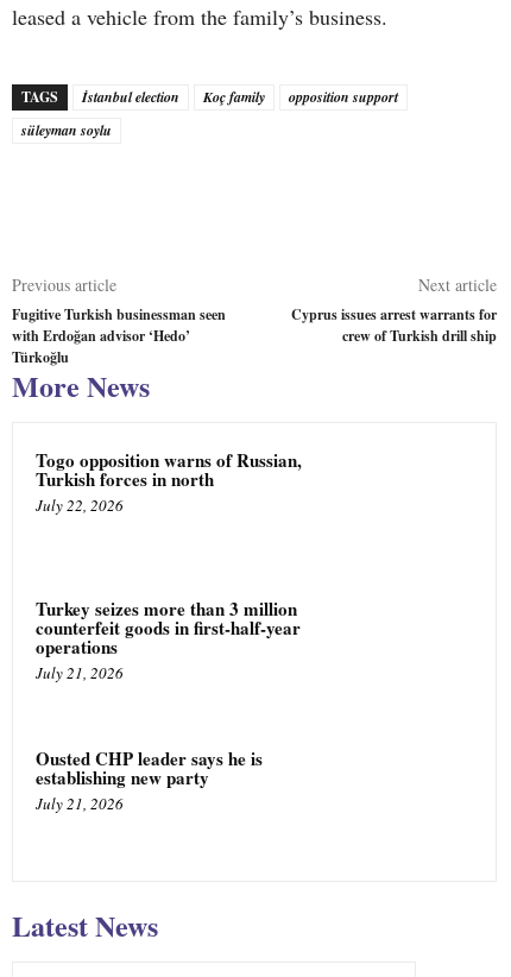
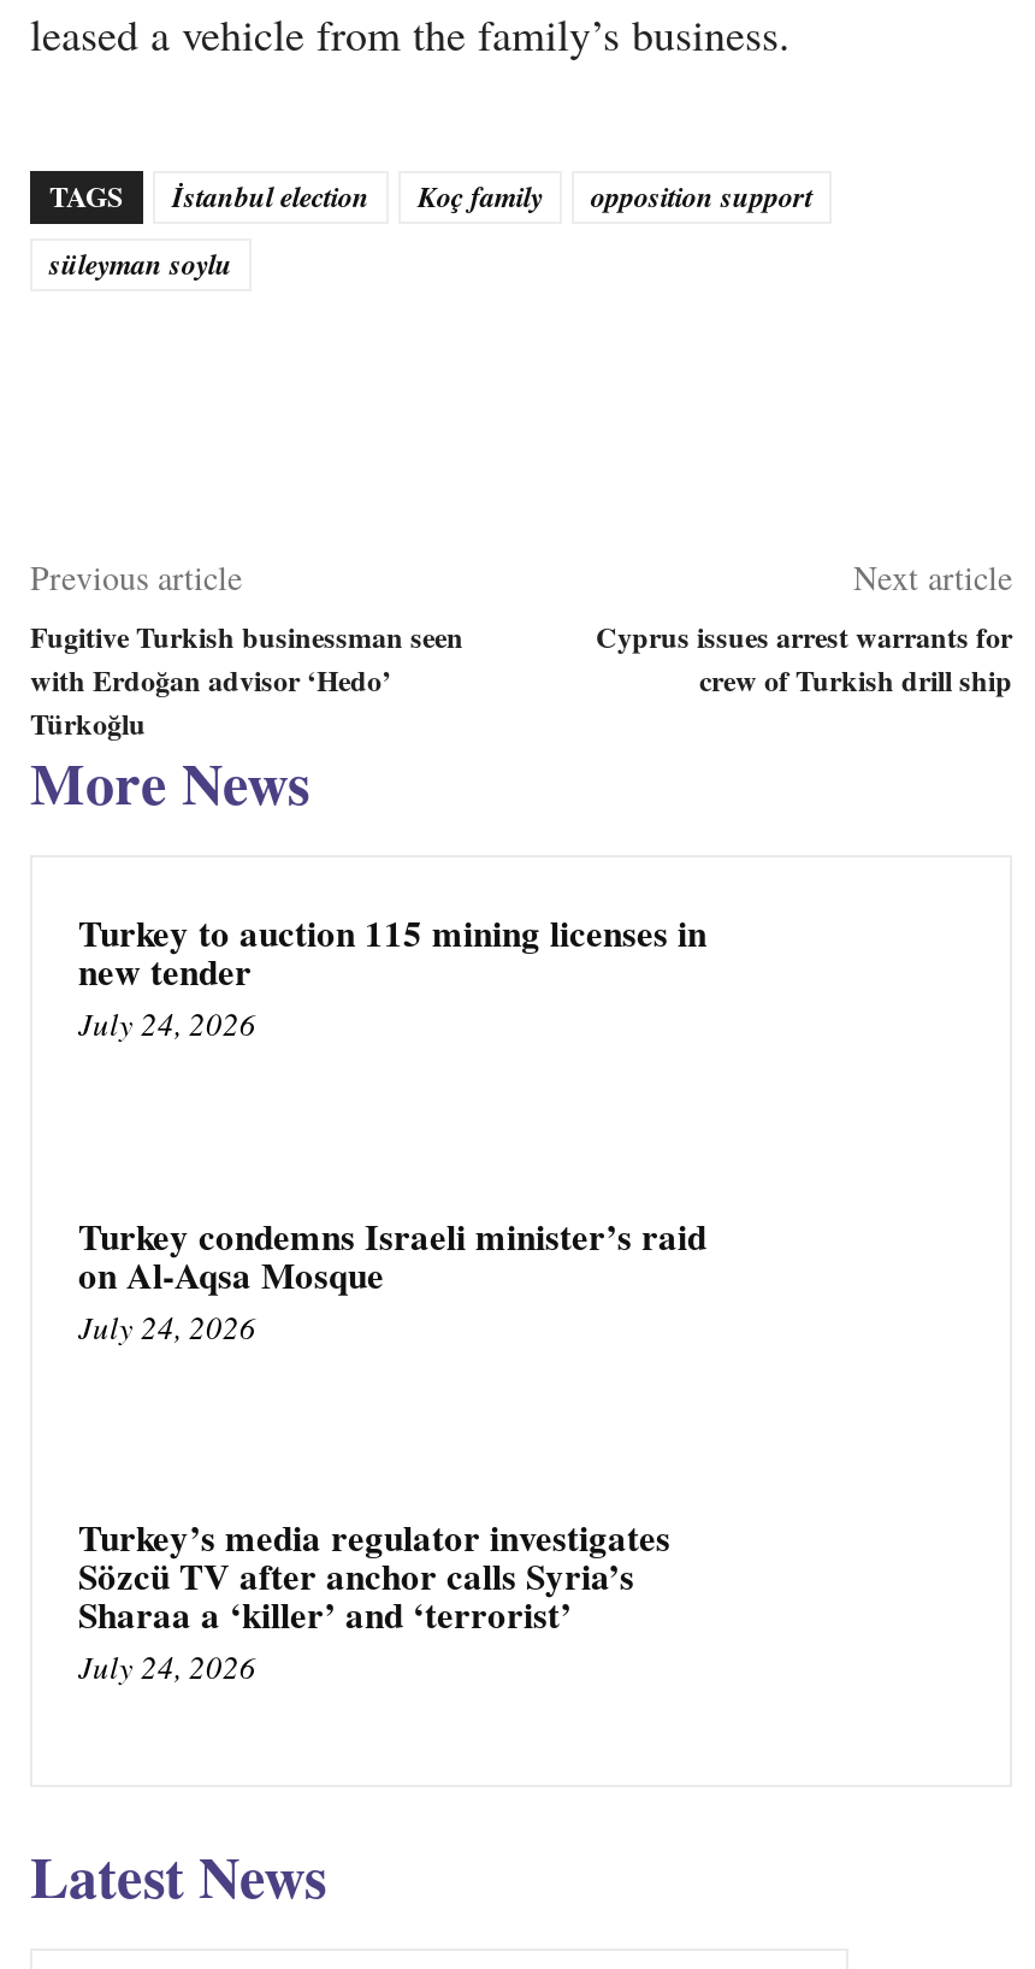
[36,446,302,515] Togo opposition warns of Russian, | Turkish forces in north | July 22, 2026 -> [78,905,706,1044] Turkey to auction 115 mining licenses in | new tender | July 24, 2026
[36,596,301,684] Turkey seizes more than 3 million | counterfeit goods in first-half-year | operations | July 21, 2026 -> [78,1207,706,1347] Turkey condemns Israeli minister’s raid | on Al-Aqsa Mosque | July 24, 2026
[36,745,263,814] Ousted CHP leader says he is | establishing new party | July 21, 2026 -> [78,1510,670,1688] Turkey’s media regulator investigates | Sözcü TV after anchor calls Syria’s | Sharaa a ‘killer’ and ‘terrorist’ | July 24, 2026

